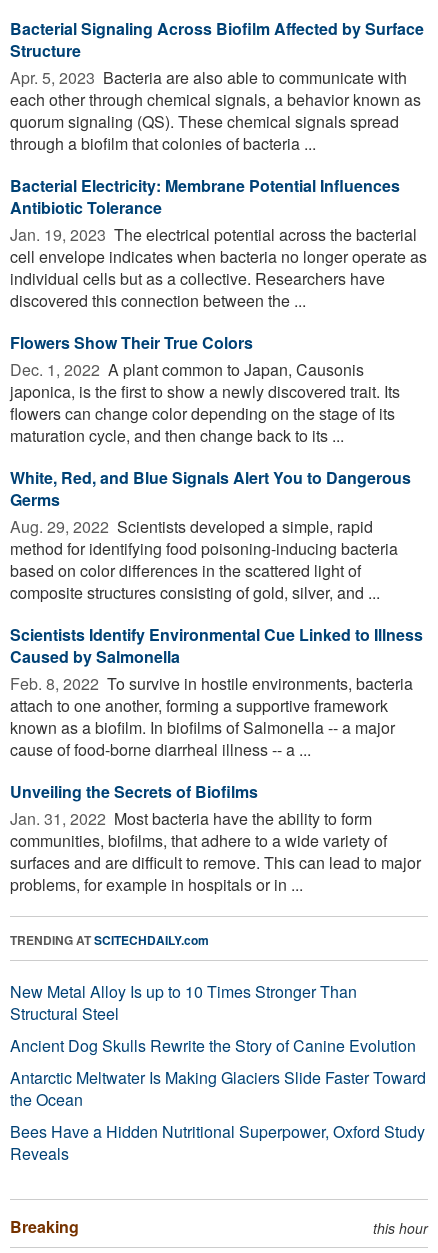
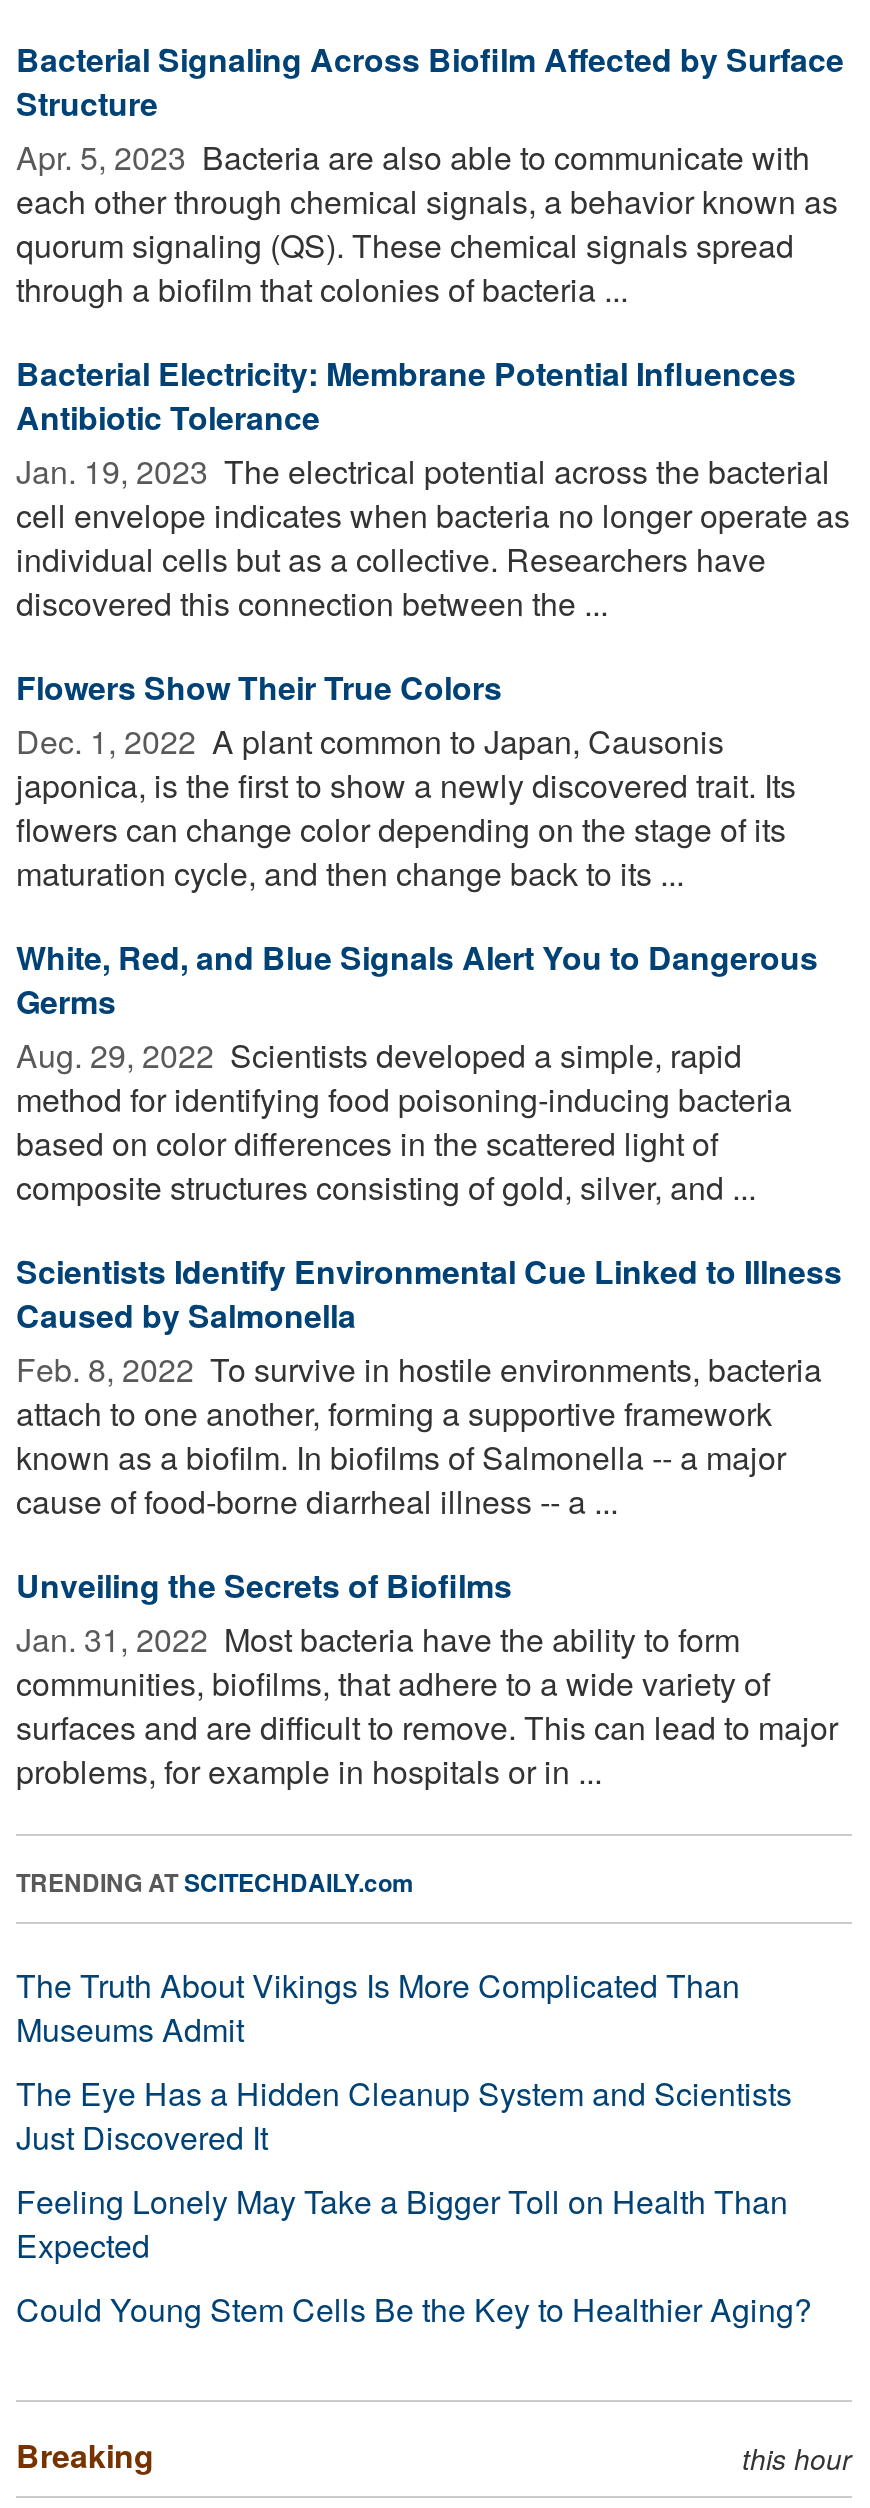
[10,980,426,1165] New Metal Alloy Is up to 10 Times Stronger Than | Structural Steel | Ancient Dog Skulls Rewrite the Story of Canine Evolution | Antarctic Meltwater Is Making Glaciers Slide Faster Toward | the Ocean | Bees Have a Hidden Nutritional Superpower, Oxford Study | Reveals -> [16,1962,812,2332] The Truth About Vikings Is More Complicated Than | Museums Admit | The Eye Has a Hidden Cleanup System and Scientists | Just Discovered It | Feeling Lonely May Take a Bigger Toll on Health Than | Expected | Could Young Stem Cells Be the Key to Healthier Aging?

